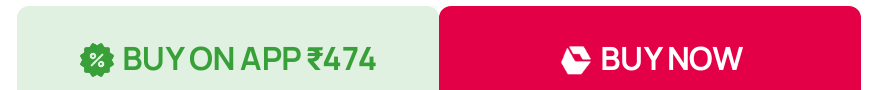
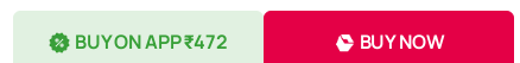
[122,36,377,80] BUY ON APP ₹474 -> [75,29,228,55] BUY ON APP ₹472

